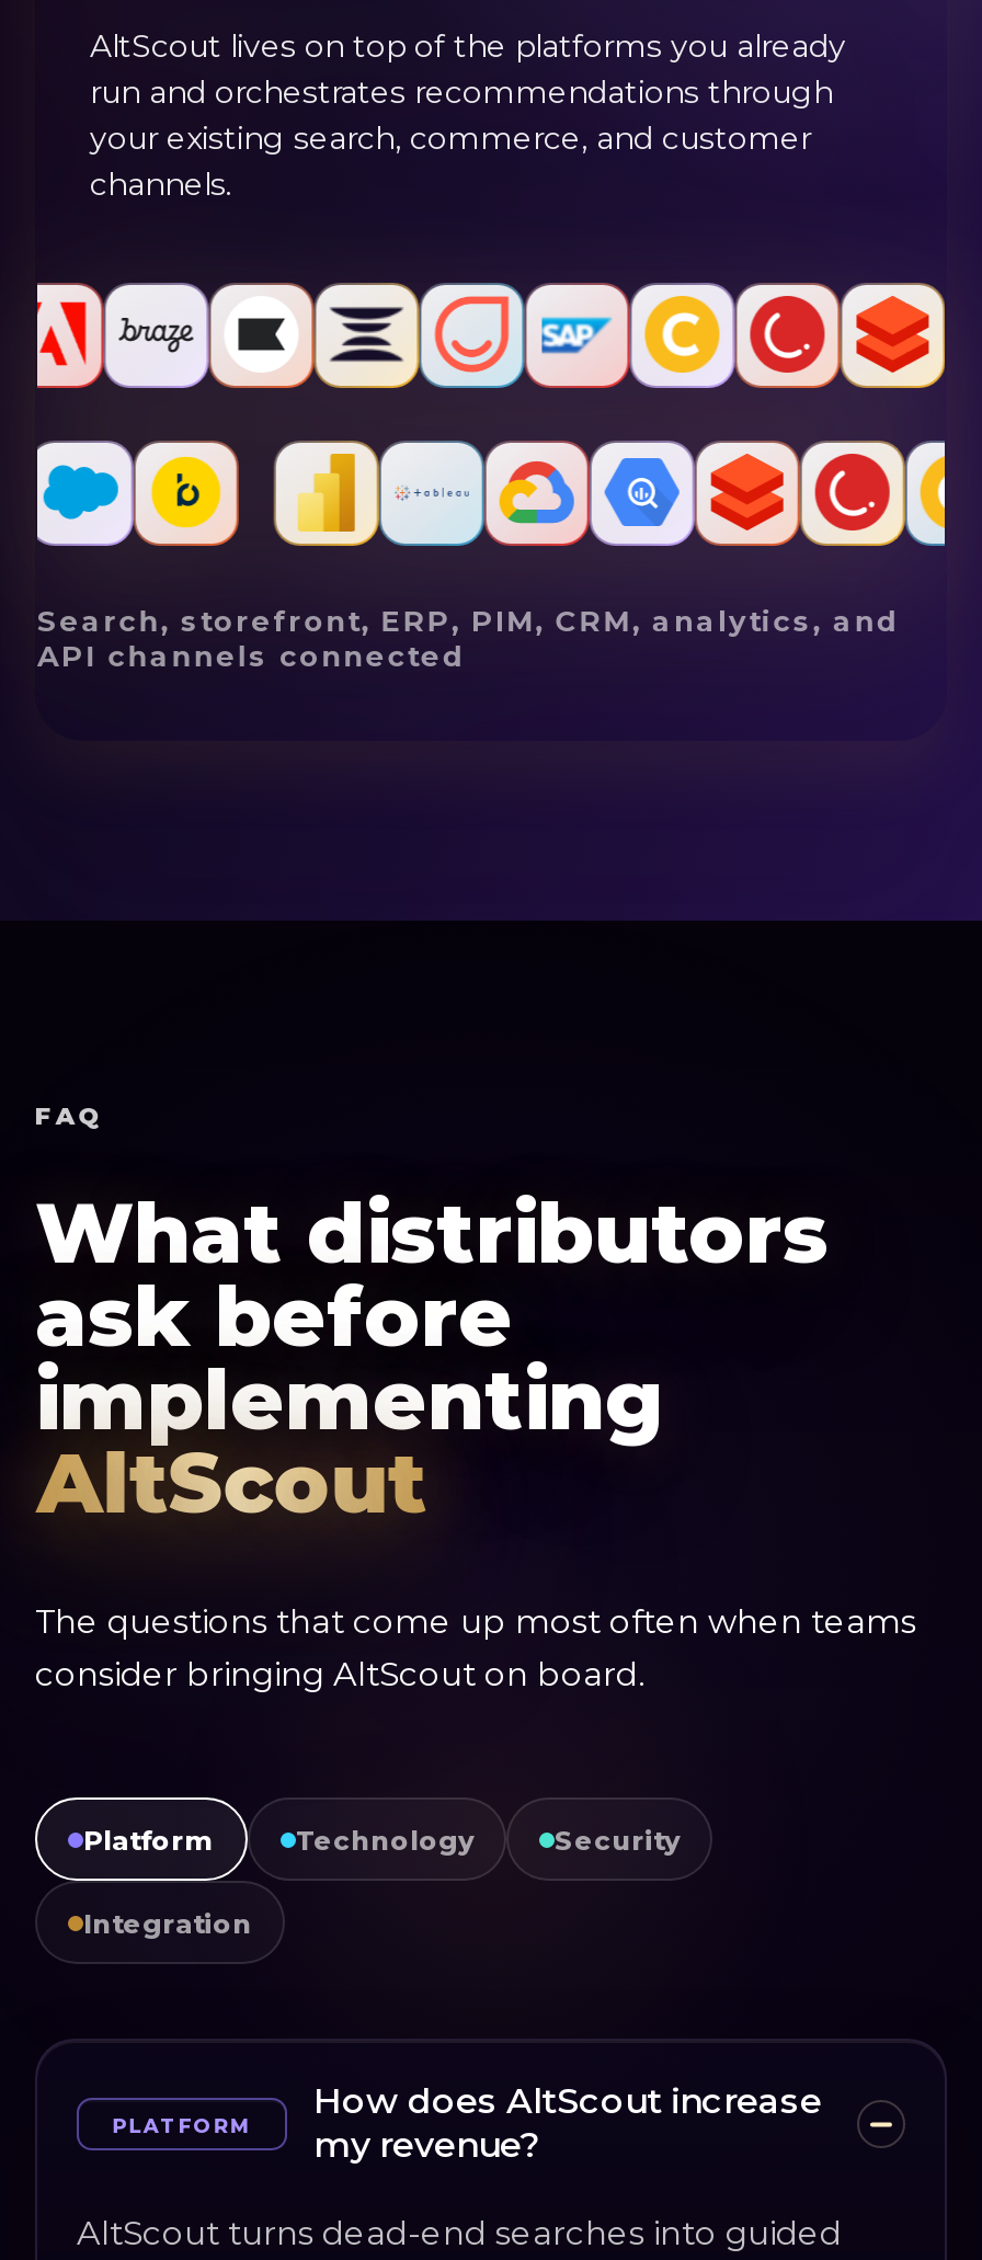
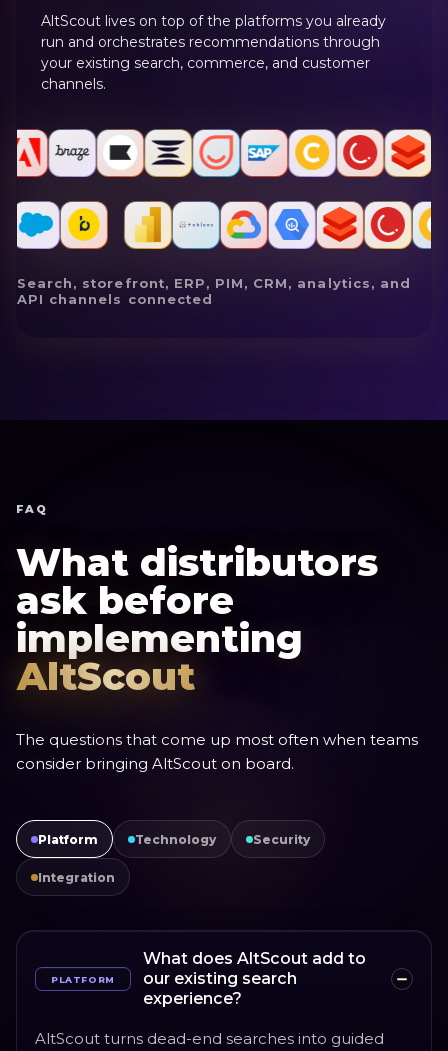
[313,2080,822,2166] How does AltScout increase | my revenue? -> [143,949,366,1008] What does AltScout add to | our existing search | experience?

